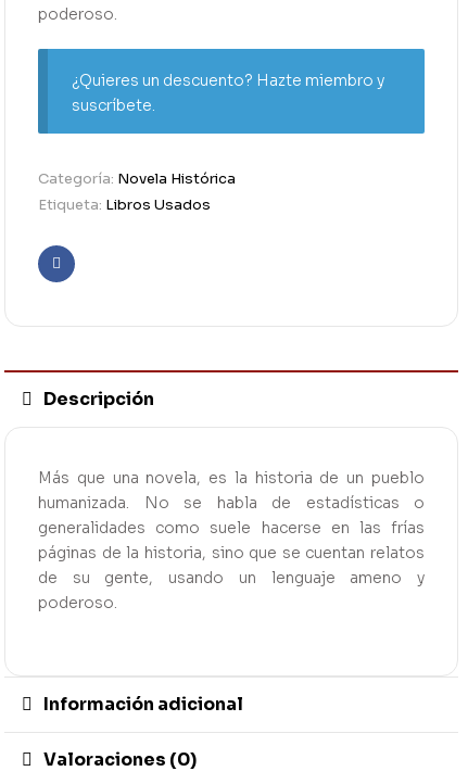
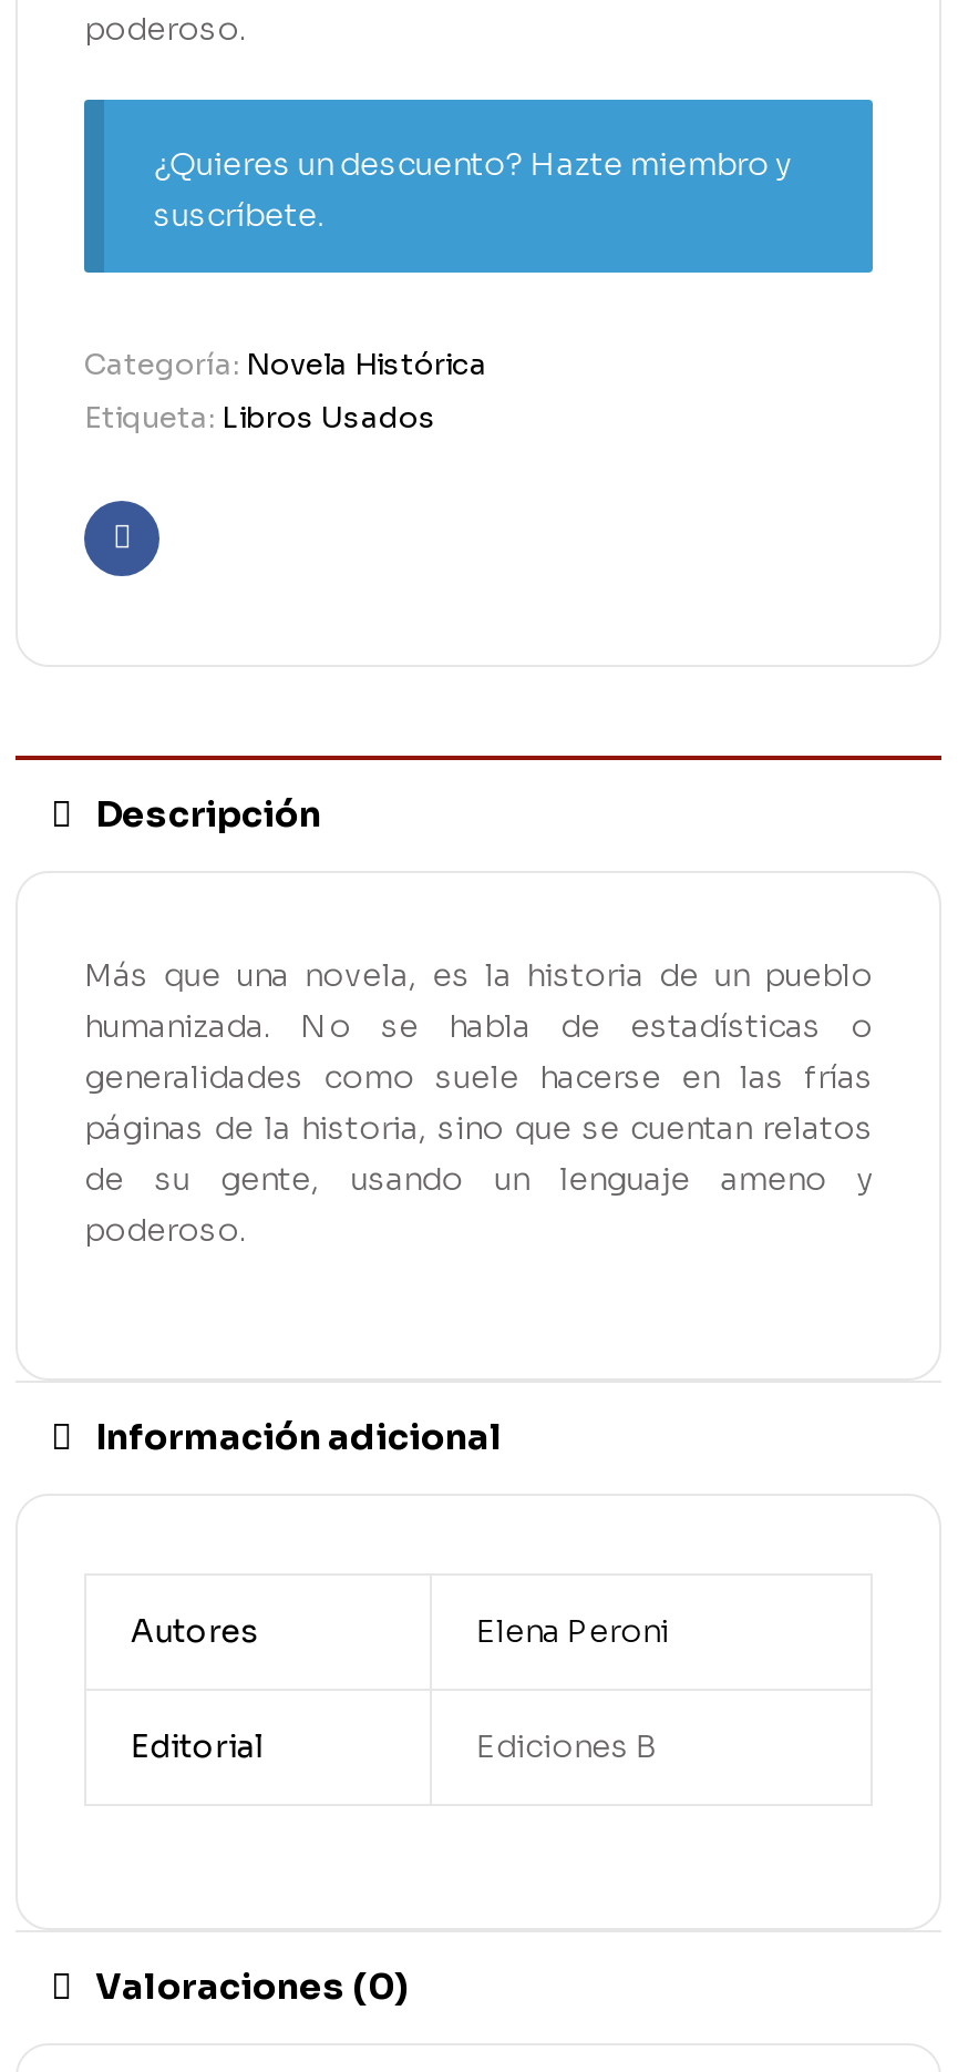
none -> [130,1611,668,1766] Autores | Elena Peroni | Editorial | Ediciones B

